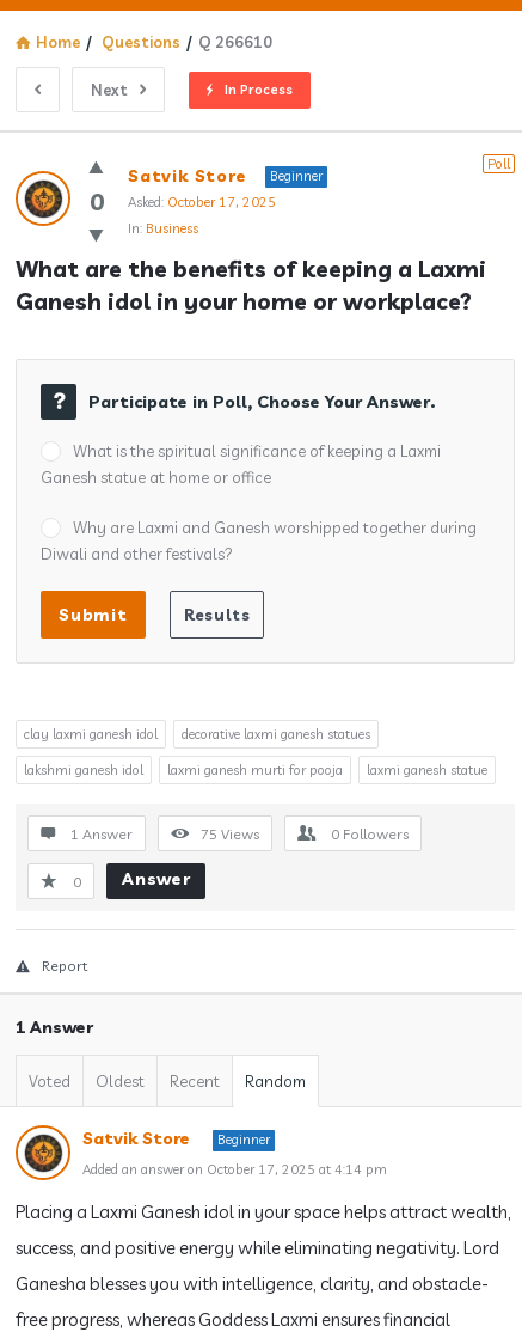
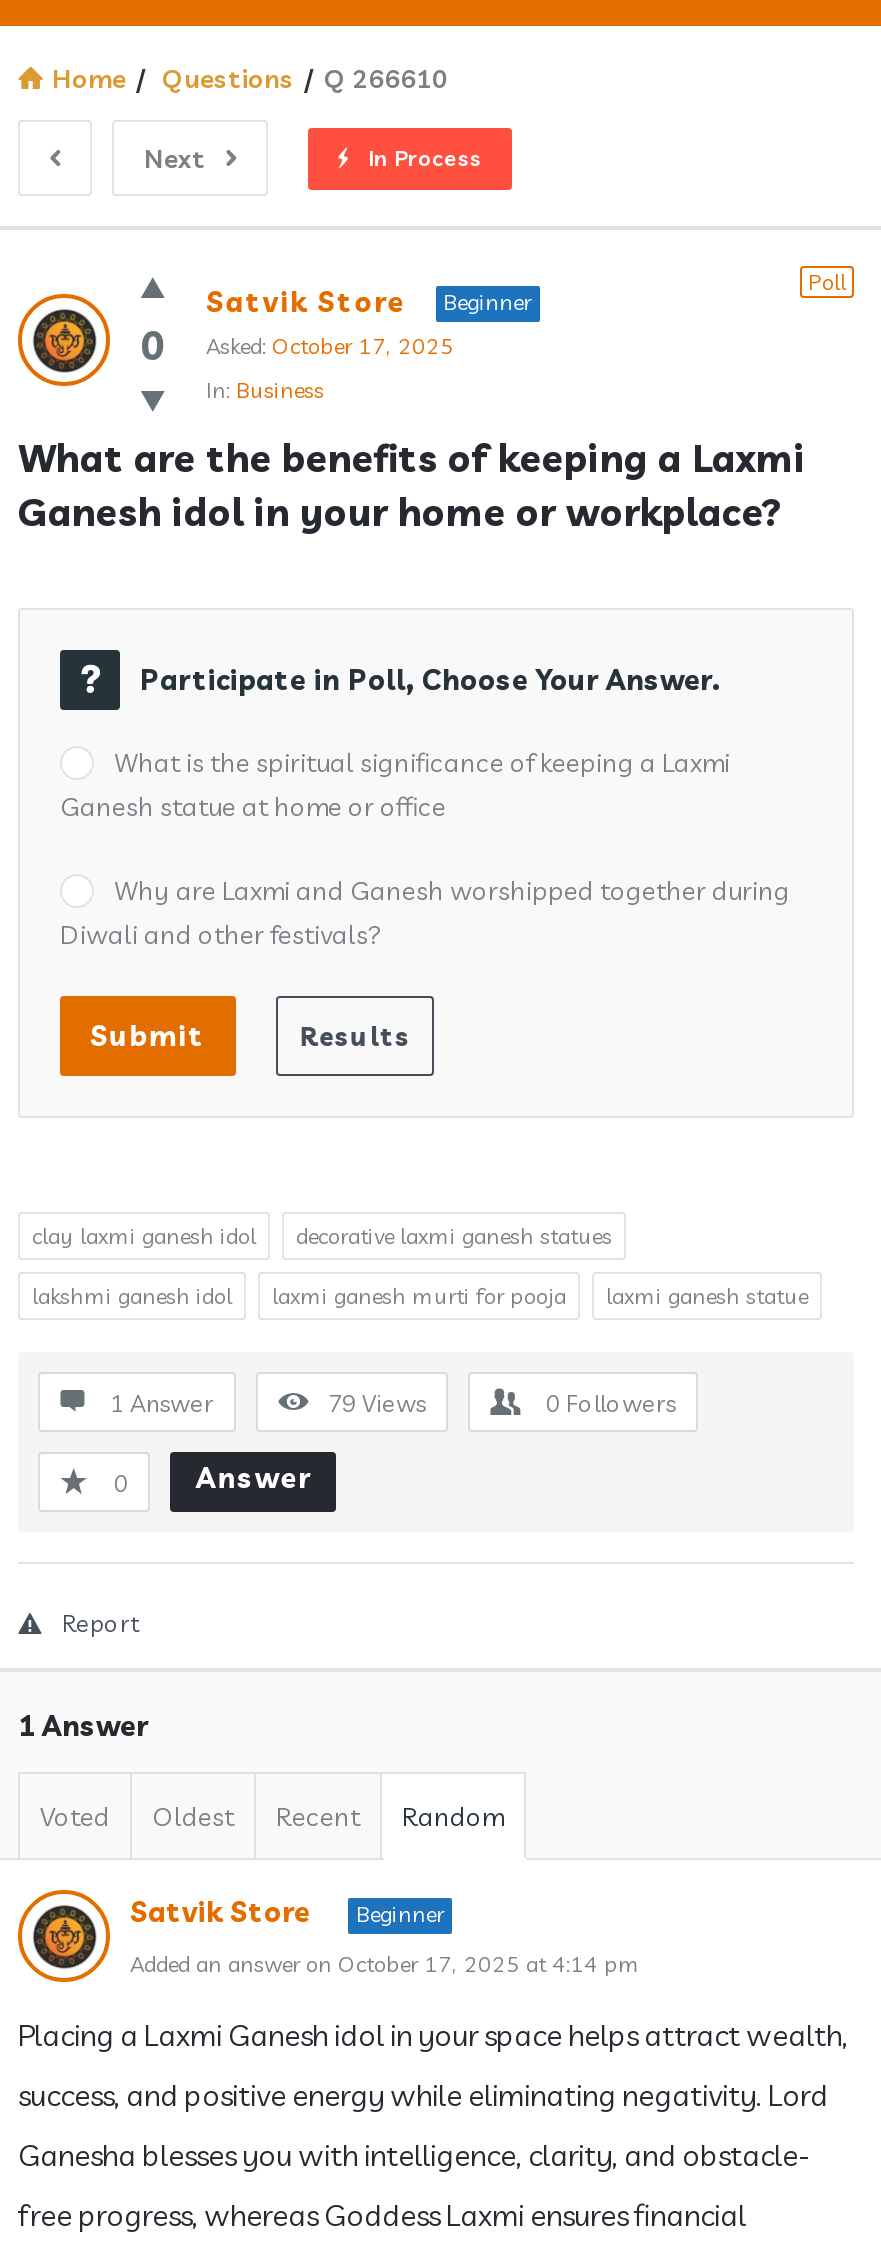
[201,825,259,843] 75 Views -> [328,1388,426,1418] 79 Views

